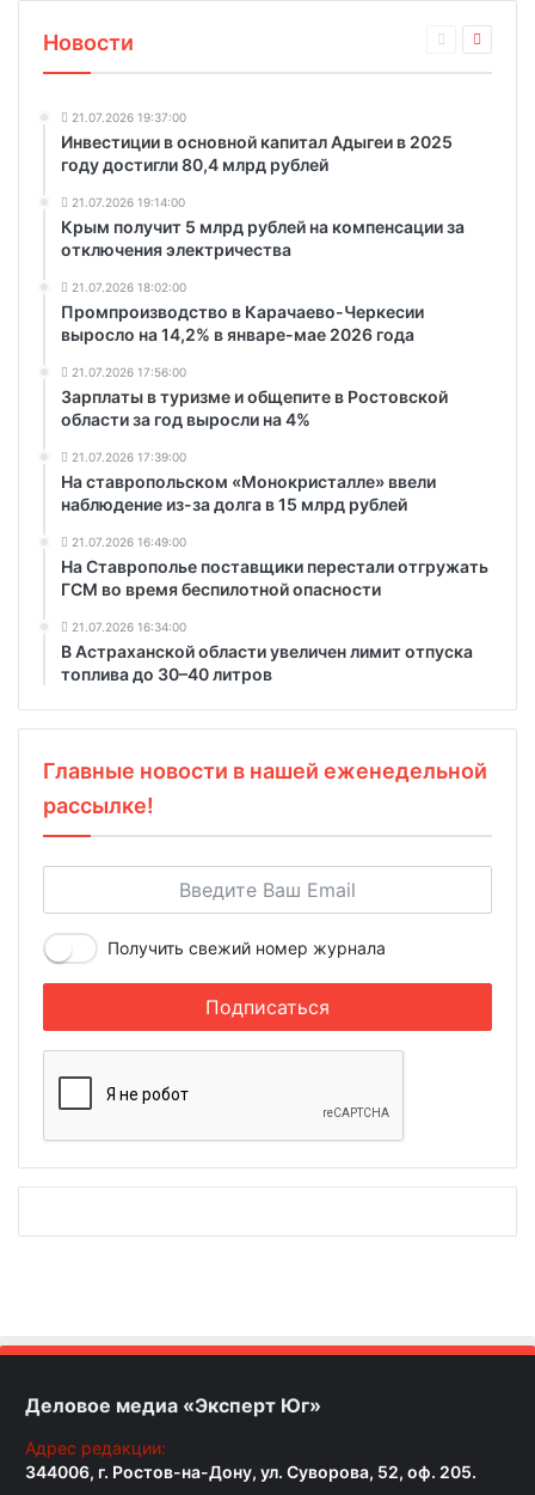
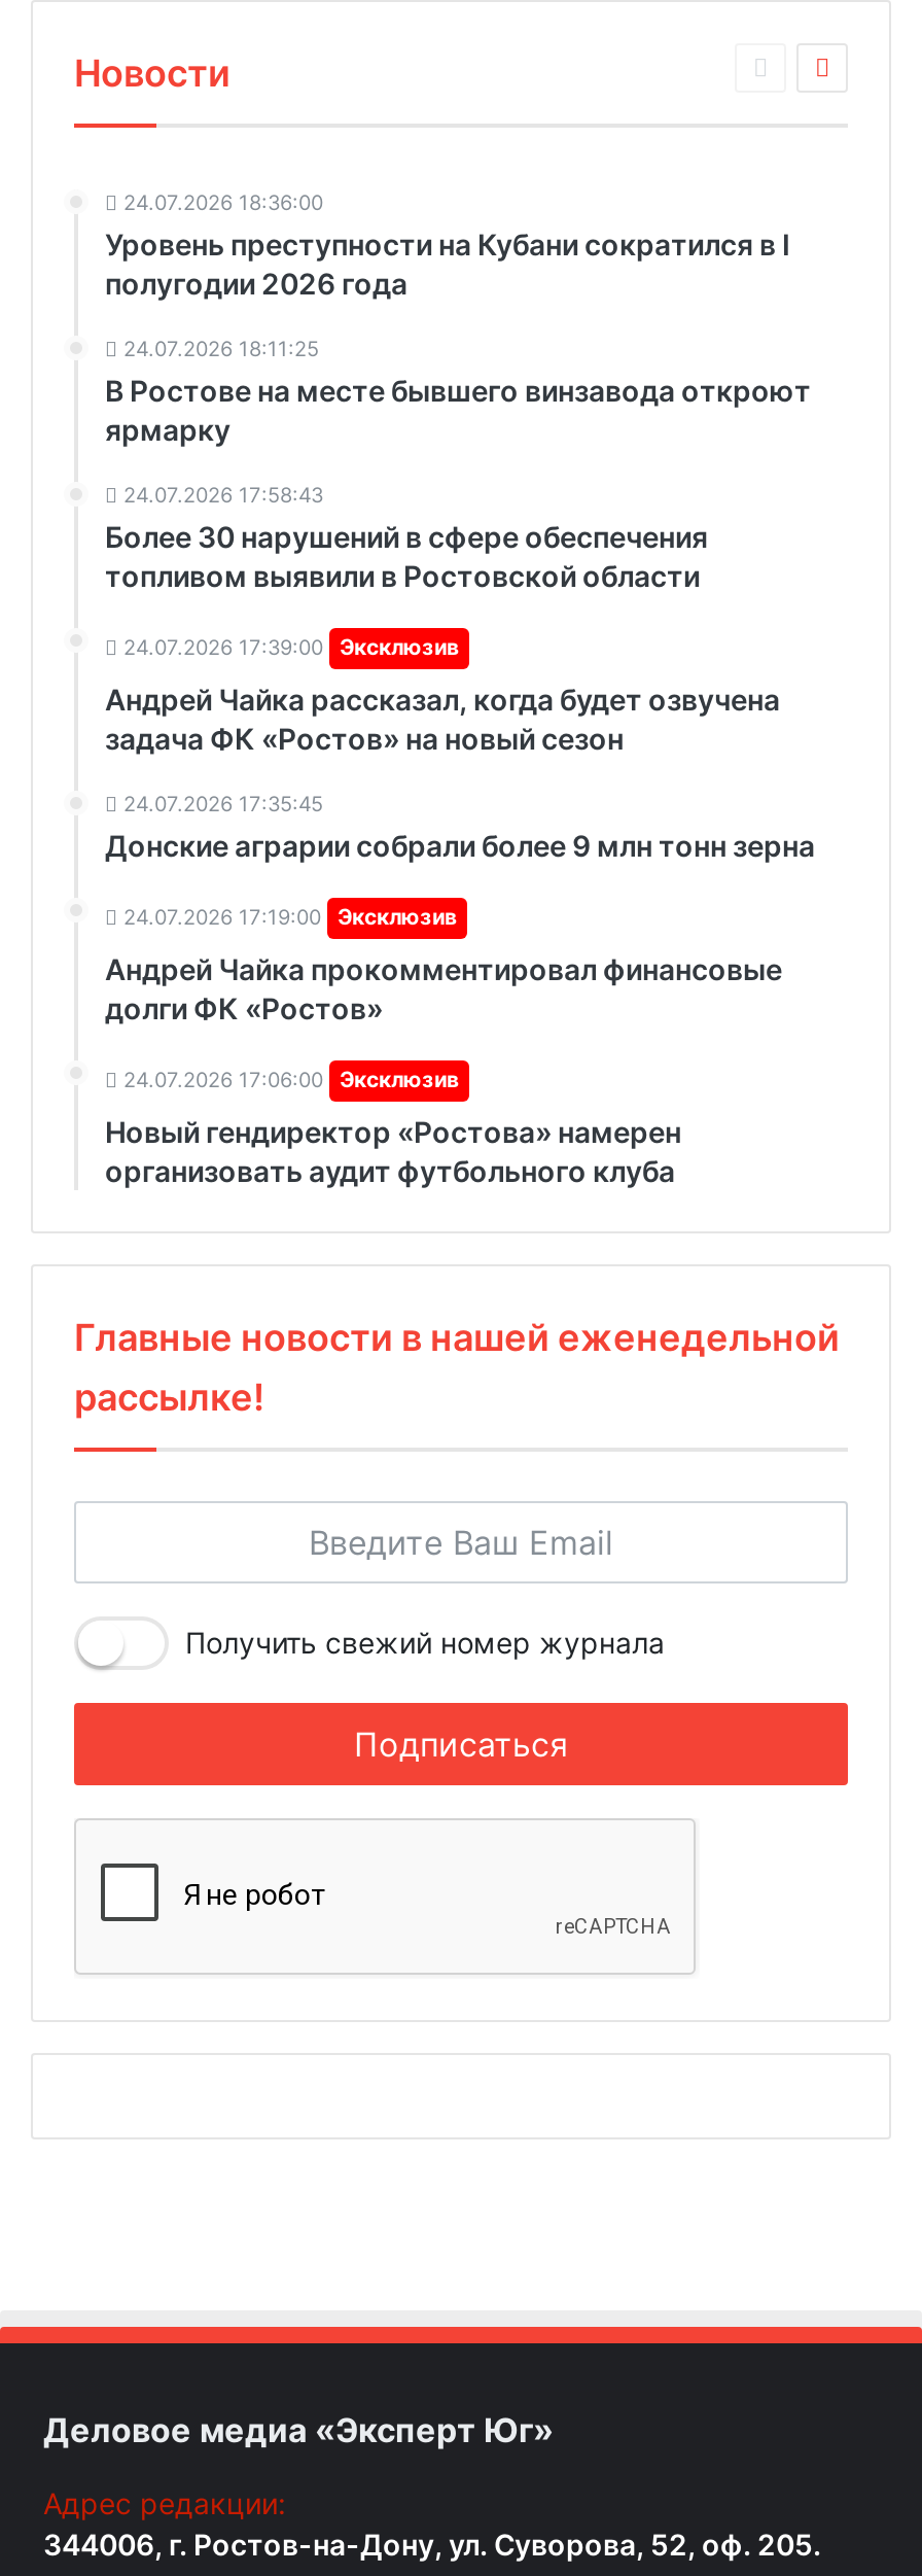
[61,110,488,684] 21.07.2026 19:37:00 | Инвестиции в основной капитал Адыгеи в 2025 | году достигли 80,4 млрд рублей | 21.07.2026 19:14:00 | Крым получит 5 млрд рублей на компенсации за | отключения электричества | 21.07.2026 18:02:00 | Промпроизводство в Карачаево-Черкесии | выросло на 14,2% в январе-мае 2026 года | 21.07.2026 17:56:00 | Зарплаты в туризме и общепите в Ростовской | области за год выросли на 4% | 21.07.2026 17:39:00 | На ставропольском «Монокристалле» ввели | наблюдение из-за долга в 15 млрд рублей | 21.07.2026 16:49:00 | На Ставрополье поставщики перестали отгружать | ГСМ во время беспилотной опасности | 21.07.2026 16:34:00 | В Астраханской области увеличен лимит отпуска | топлива до 30–40 литров -> [105,190,815,1188] 24.07.2026 18:36:00 | Уровень преступности на Кубани сократился в I | полугодии 2026 года | 24.07.2026 18:11:25 | В Ростове на месте бывшего винзавода откроют | ярмарку | 24.07.2026 17:58:43 | Более 30 нарушений в сфере обеспечения | топливом выявили в Ростовской области | 24.07.2026 17:39:00 | Эксклюзив | Андрей Чайка рассказал, когда будет озвучена | задача ФК «Ростов» на новый сезон | 24.07.2026 17:35:45 | Донские аграрии собрали более 9 млн тонн зерна | 24.07.2026 17:19:00 | Эксклюзив | Андрей Чайка прокомментировал финансовые | долги ФК «Ростов» | 24.07.2026 17:06:00 | Эксклюзив | Новый гендиректор «Ростова» намерен | организовать аудит футбольного клуба

